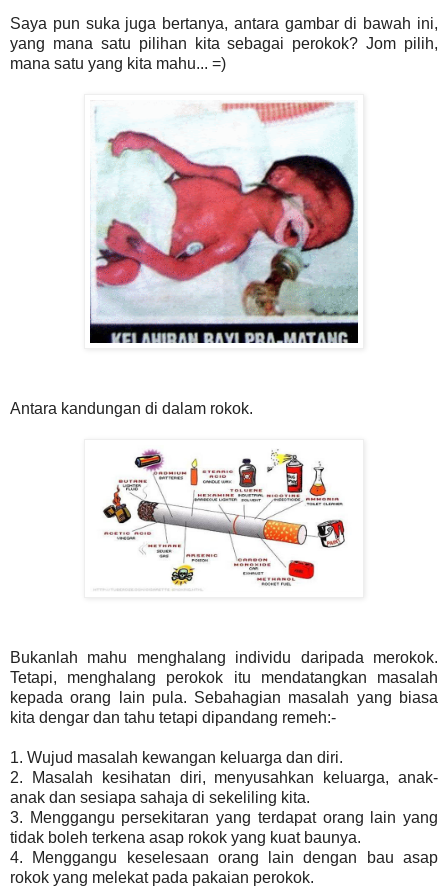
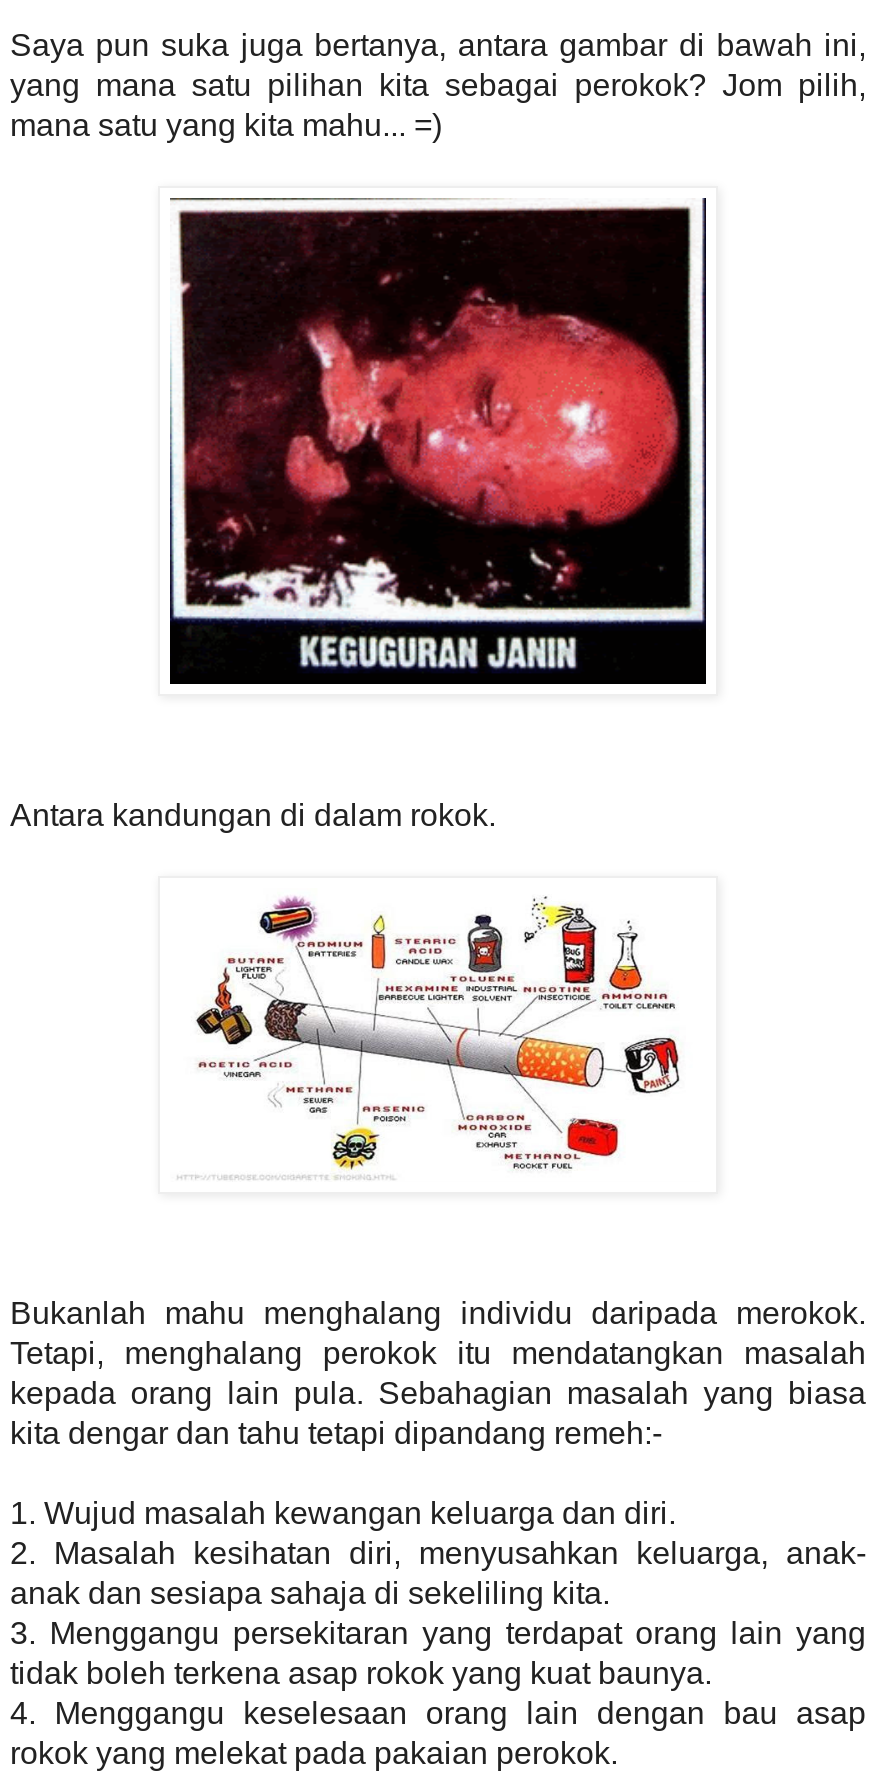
[89,100,359,344] [image] -> [168,196,708,686] [image]

